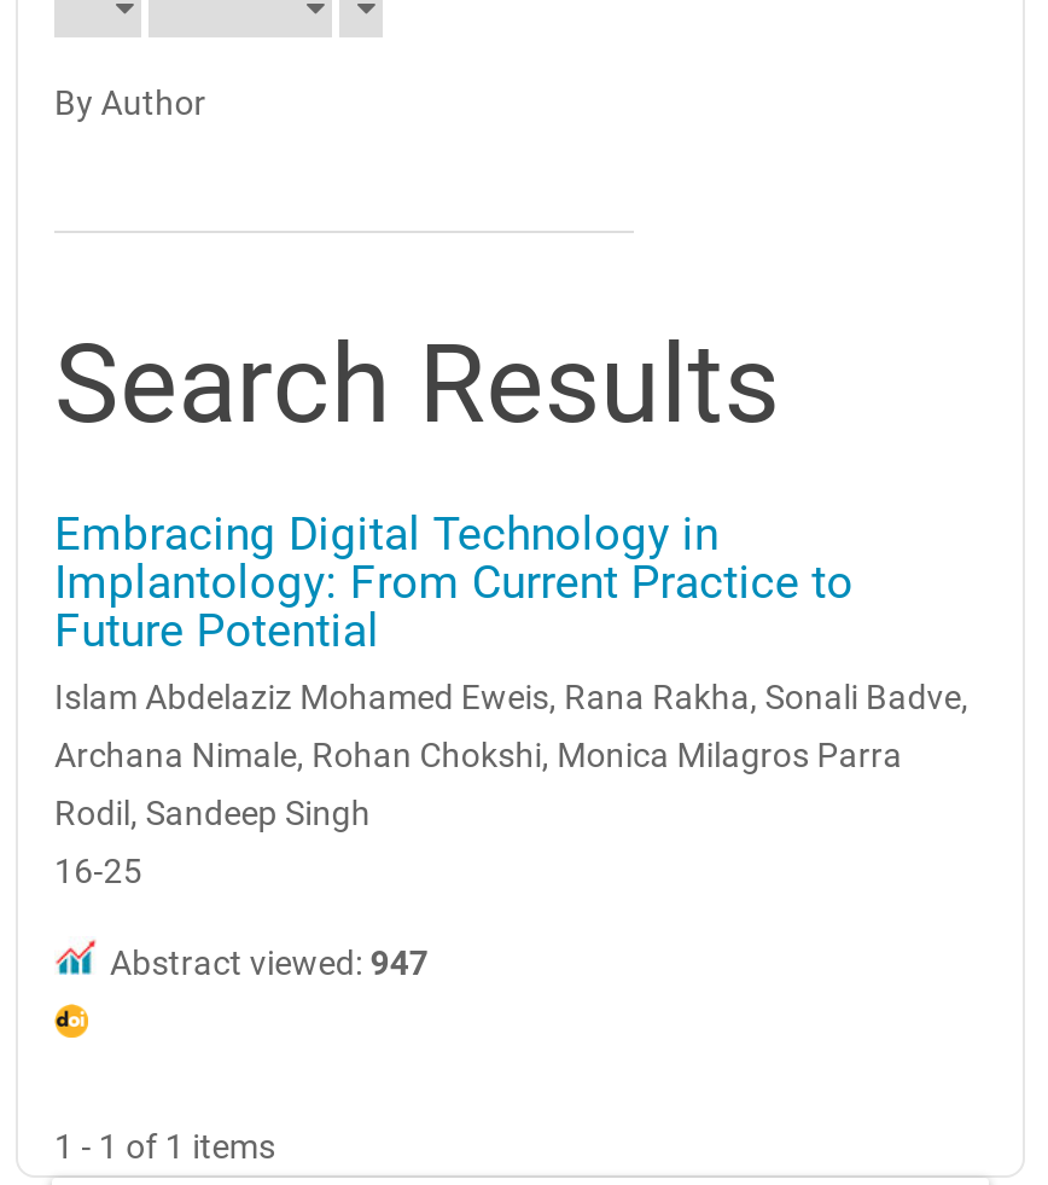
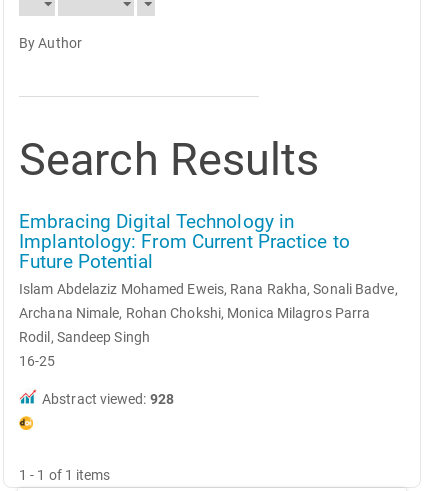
[110,943,429,982] Abstract viewed: 947 -> [42,391,174,407] Abstract viewed: 928

